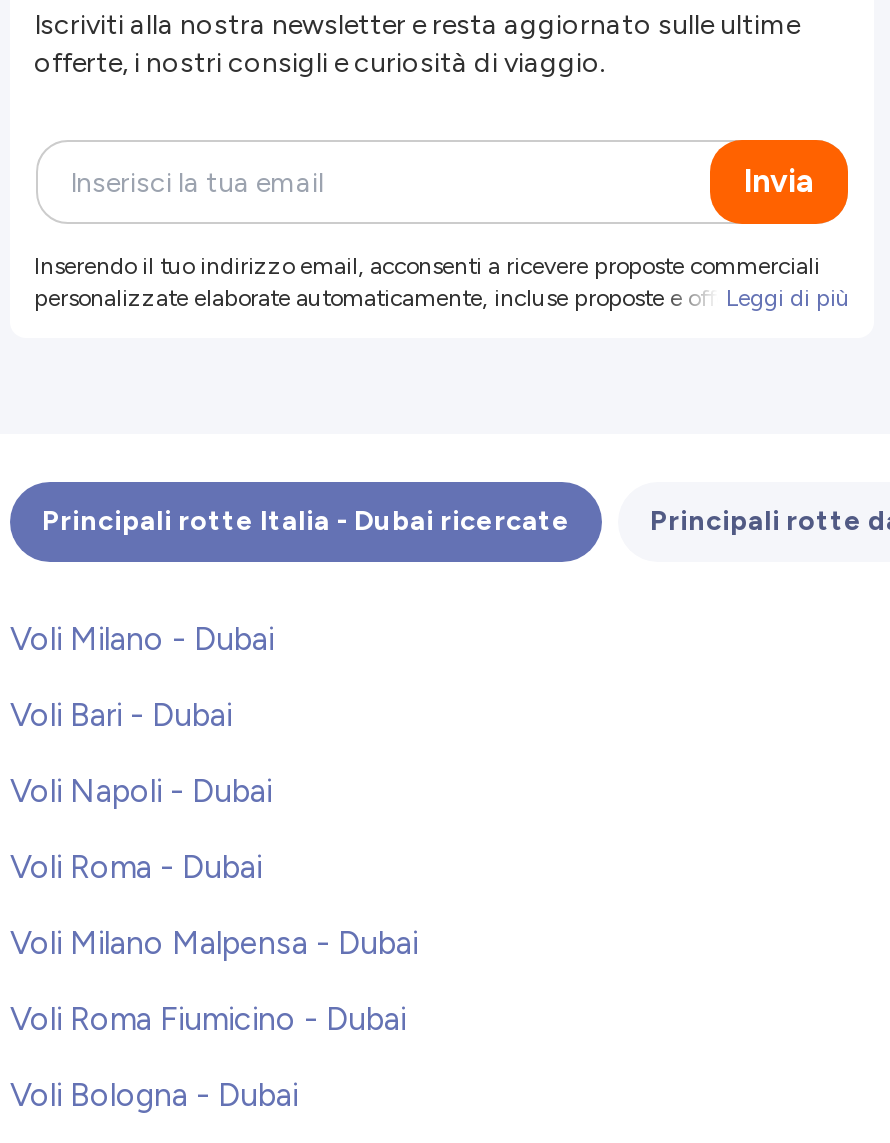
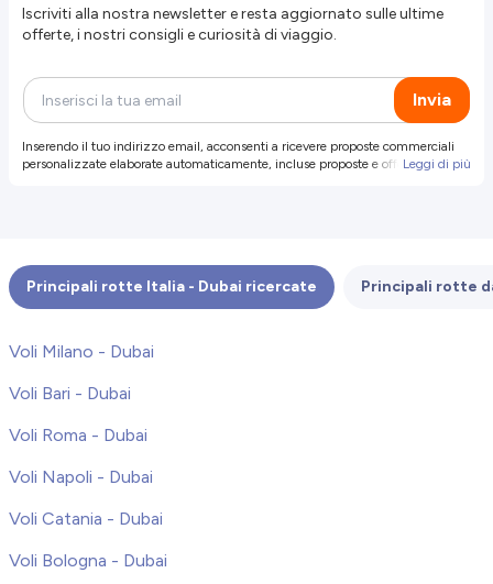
moved [10,772,272,810] -> [9,467,153,487]: Voli Napoli - Dubai
[10,924,418,962] Voli Milano Malpensa - Dubai -> none
[10,1000,406,1038] Voli Roma Fiumicino - Dubai -> [9,508,163,529] Voli Catania - Dubai

